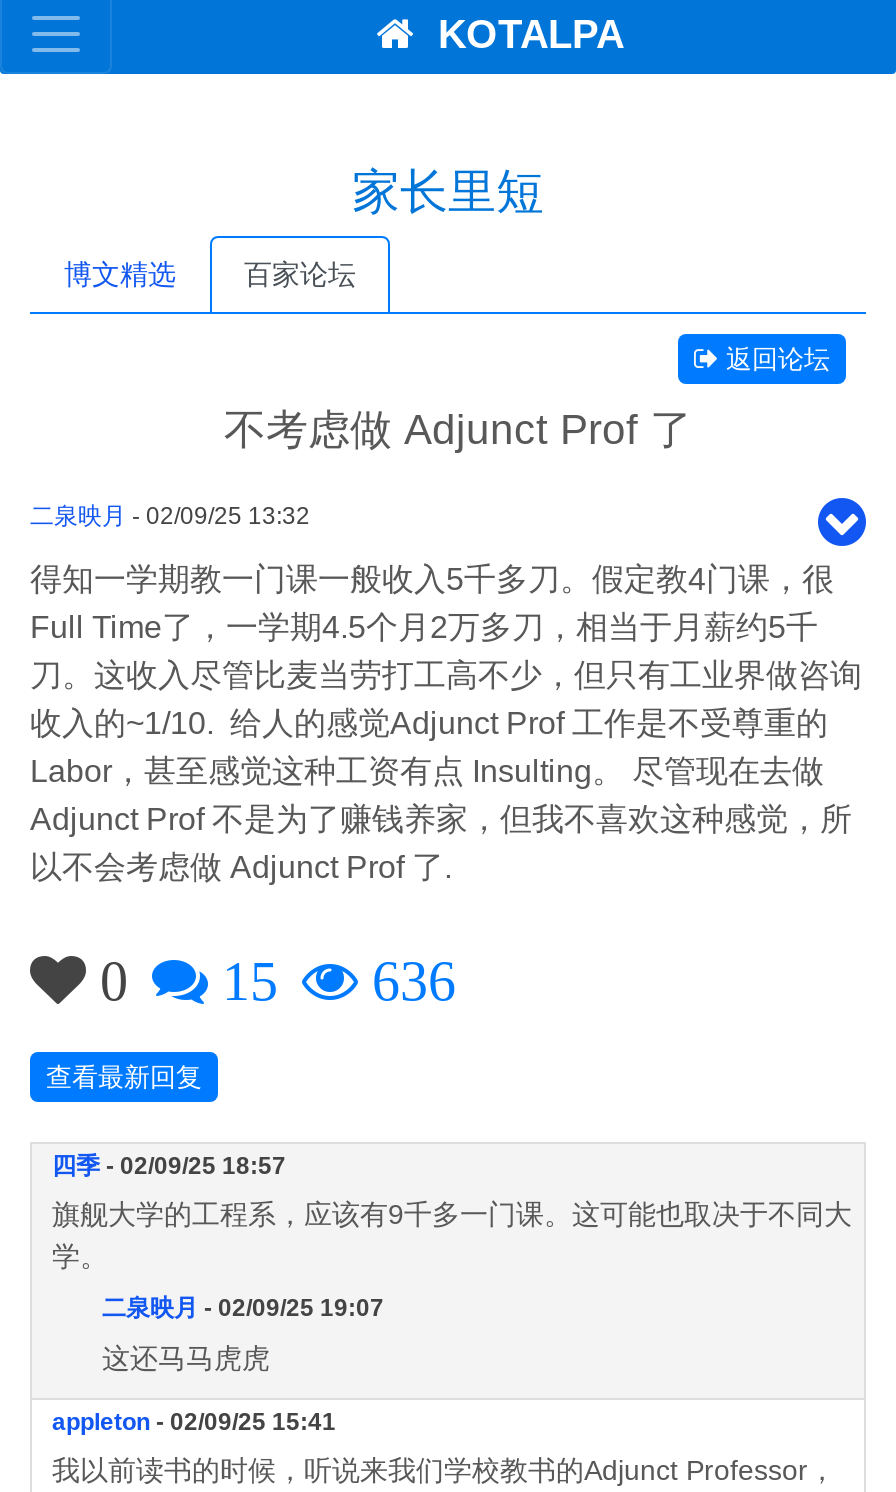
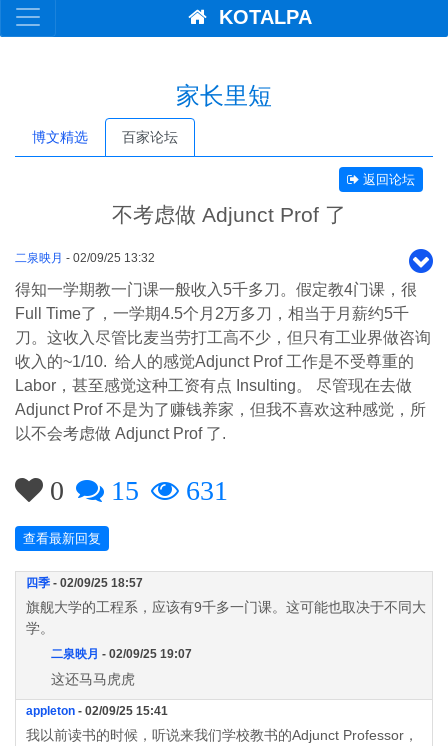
[100,952,456,1008] 0 15 636 -> [50,476,228,504] 0 15 631

